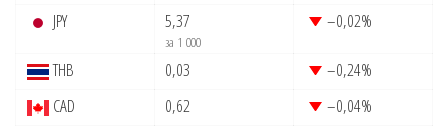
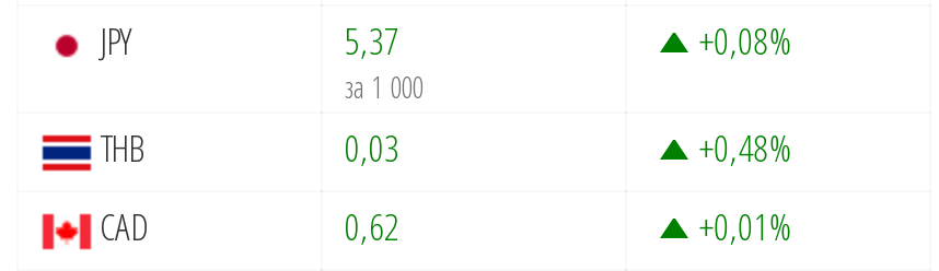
[327,9,372,32] –0,02% -> [699,16,793,66] +0,08%
[327,58,372,81] –0,24% -> [699,123,793,174] +0,48%
[327,94,372,117] –0,04% -> [699,202,793,252] +0,01%

